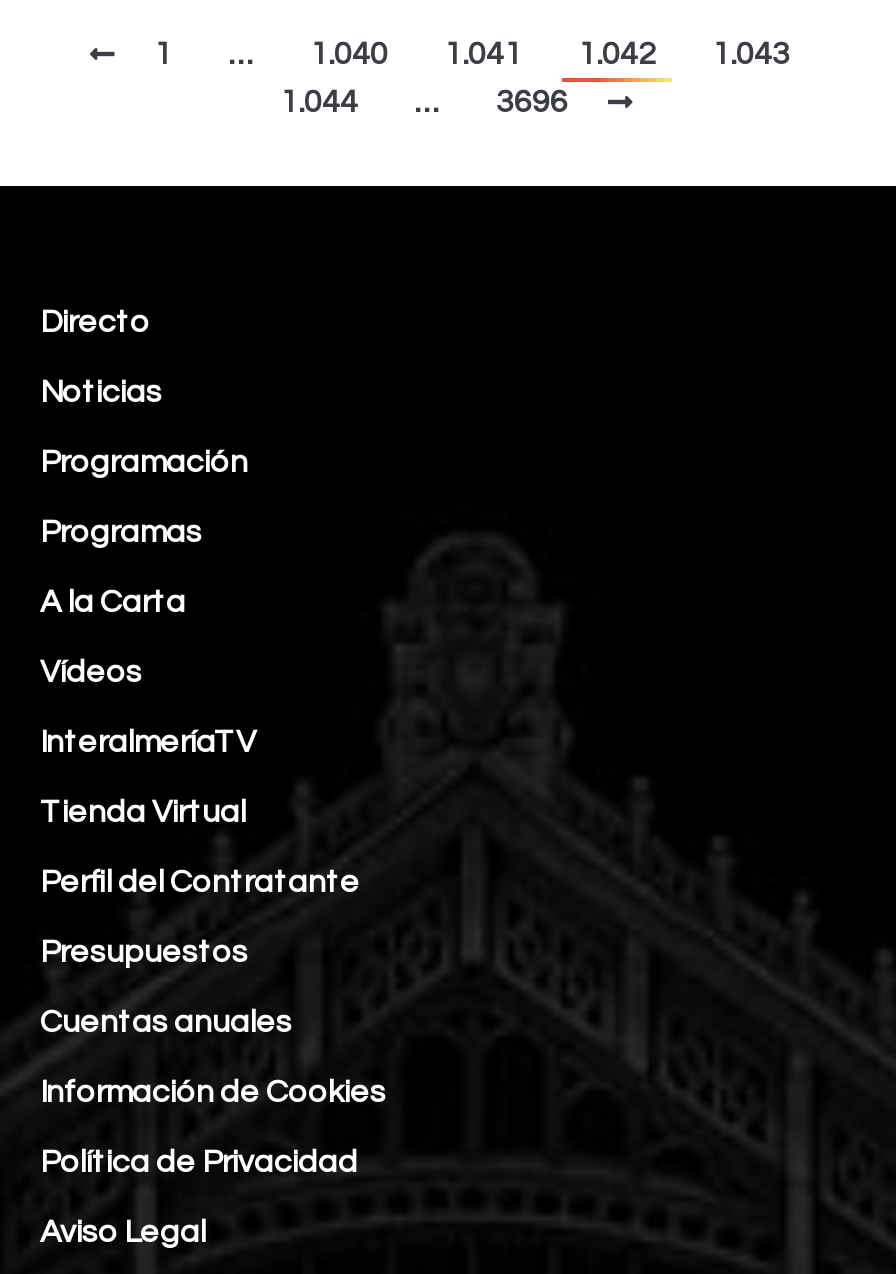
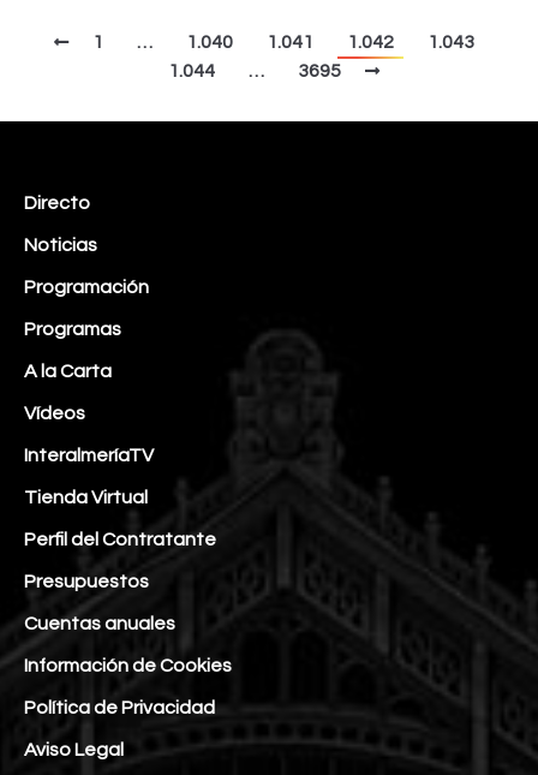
[496,86,568,118] 3696 -> [298,61,341,81] 3695

